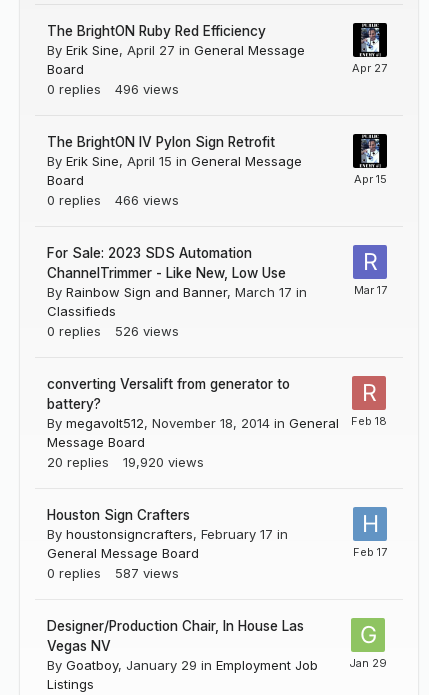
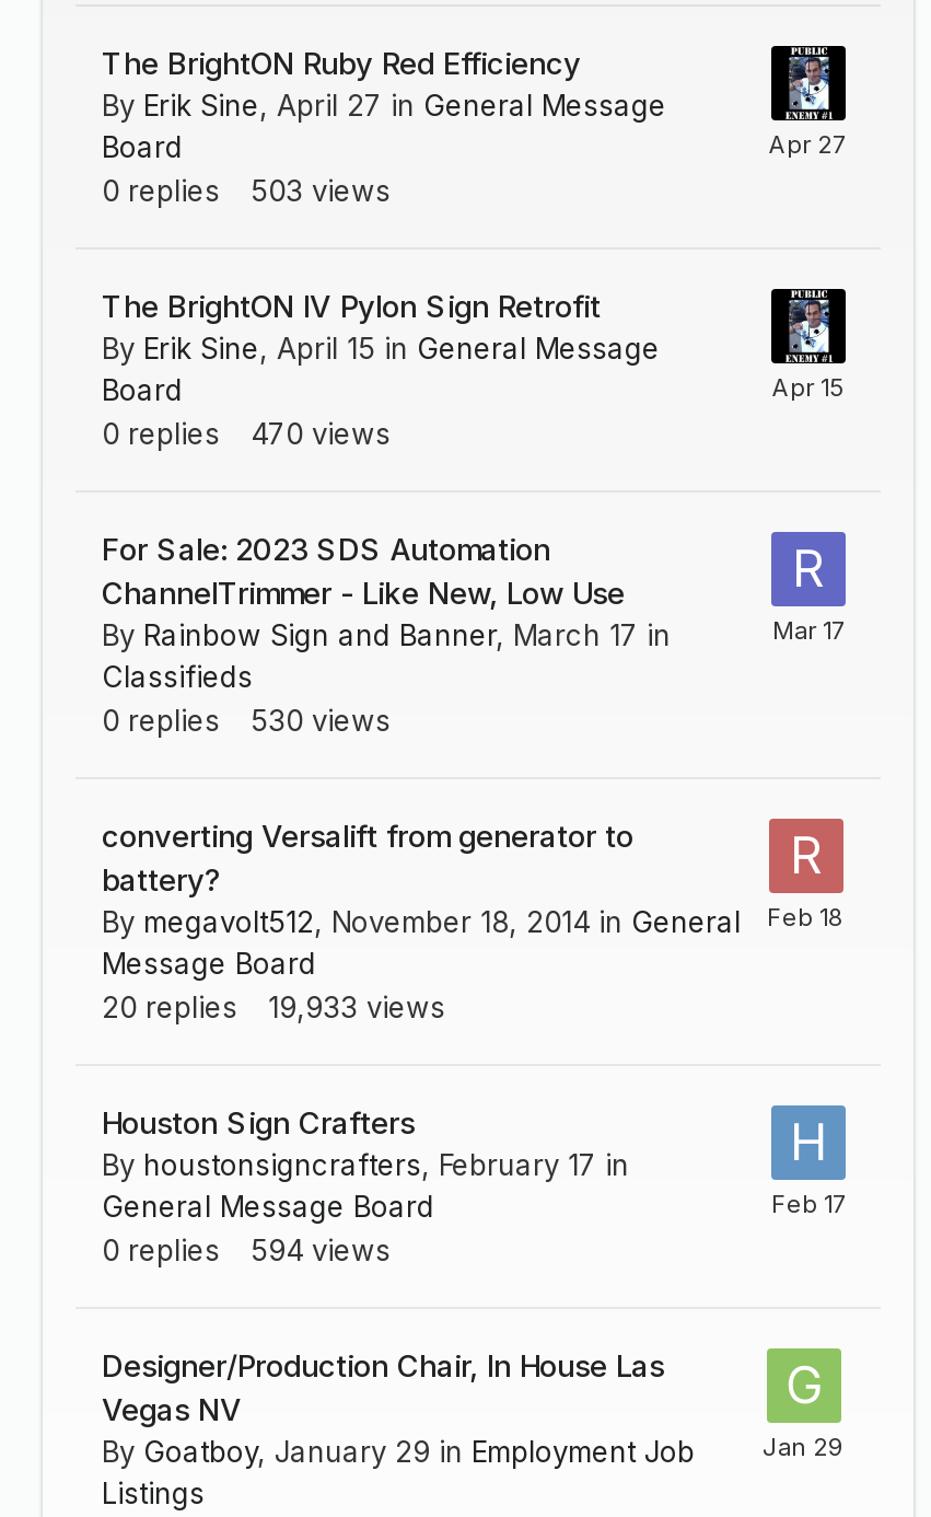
[47,81,179,97] 0 replies 496 views -> [102,173,391,208] 0 replies 503 views
[47,192,179,208] 0 replies 466 views -> [102,416,391,451] 0 replies 470 views
[47,323,179,339] 0 replies 526 views -> [102,703,391,738] 0 replies 530 views
[47,454,204,470] 20 replies 19,920 views -> [102,990,445,1025] 20 replies 19,933 views
[47,565,179,581] 0 replies 587 views -> [102,1233,391,1268] 0 replies 594 views

